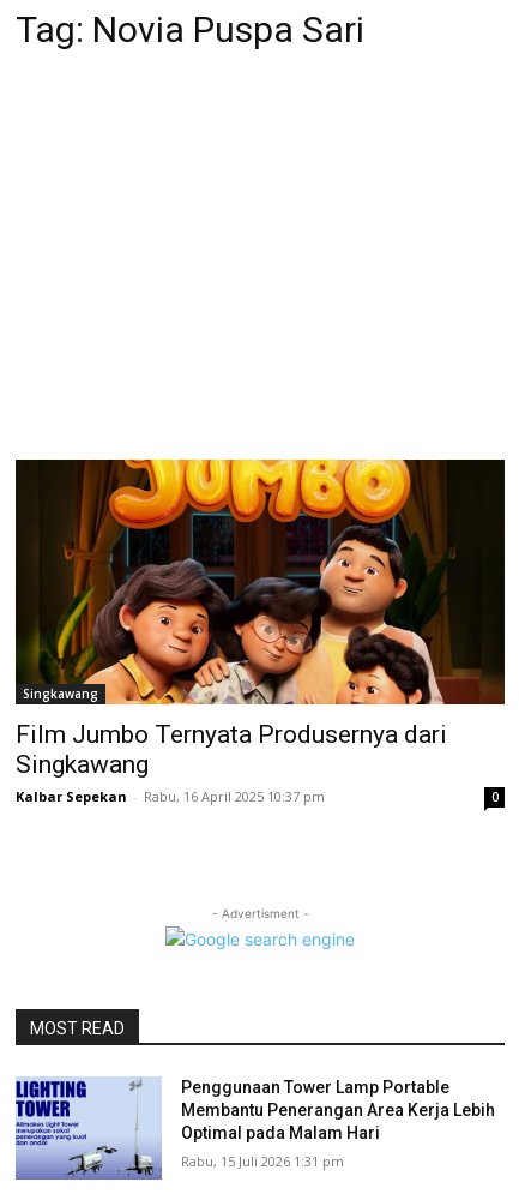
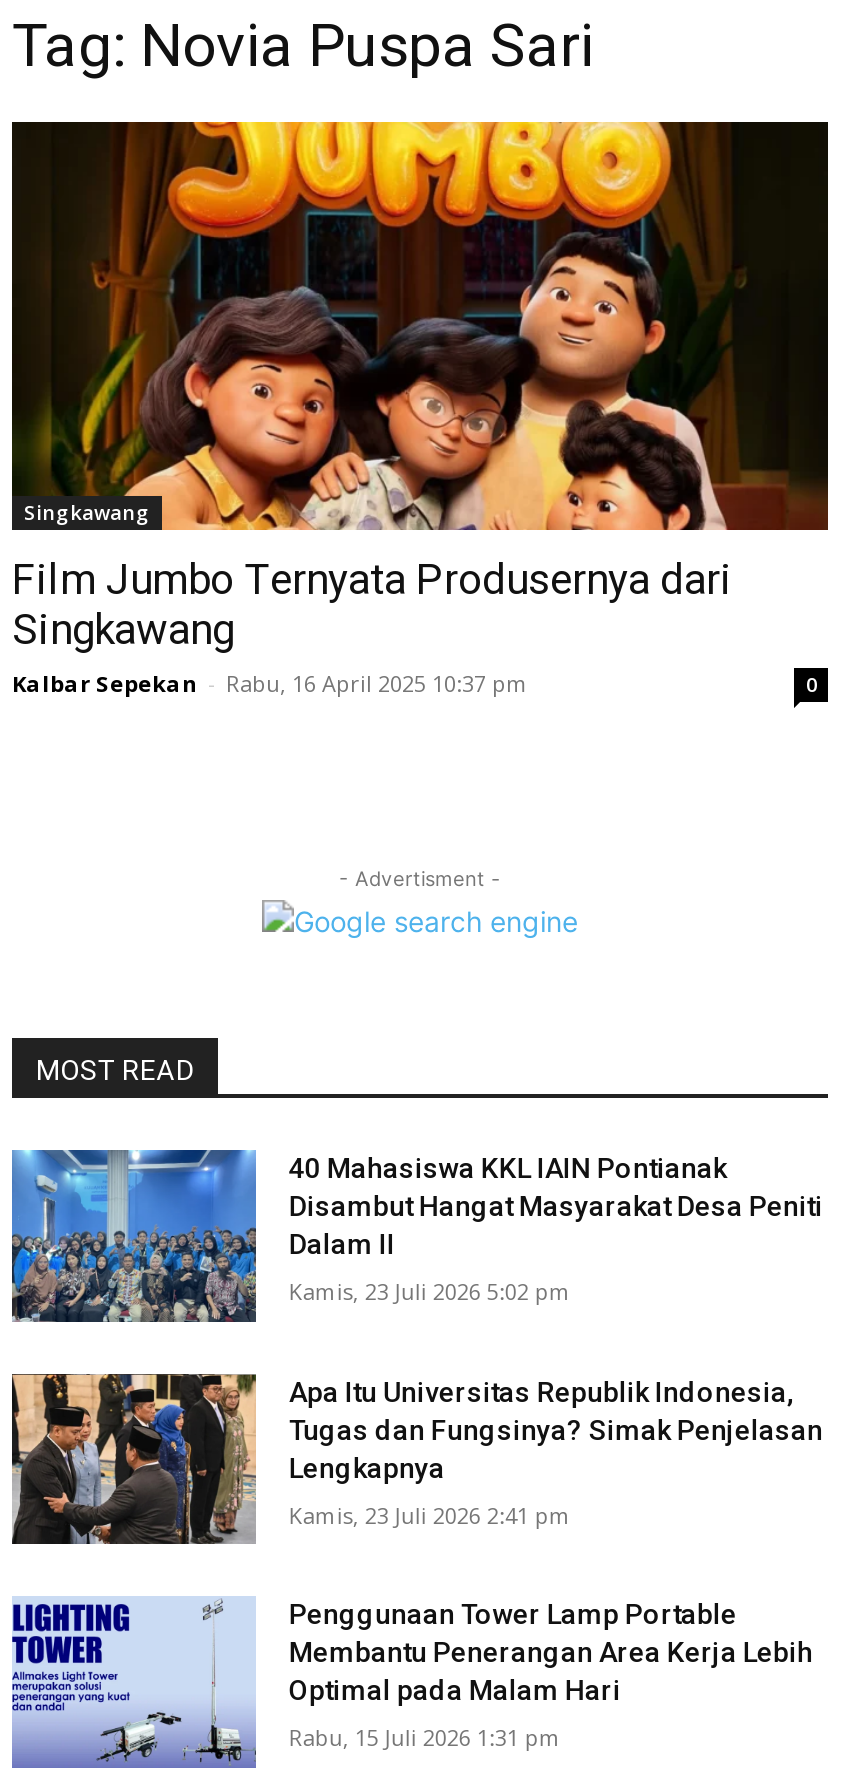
moved [16,457,505,1038] -> [12,118,828,1086]: [image] | Singkawang | Film Jumbo Ternyata Produsernya dari | Singkawang | Kalbar Sepekan - Rabu, 16 April 2025 10:37 pm | 0 | - Advertisment - | MOST READ
none -> [10,1148,823,1529] [image] | 40 Mahasiswa KKL IAIN Pontianak | Disambut Hangat Masyarakat Desa Peniti | Dalam II | Kamis, 23 Juli 2026 5:02 pm | Apa Itu Universitas Republik Indonesia, | Tugas dan Fungsinya? Simak Penjelasan | Lengkapnya | Kamis, 23 Juli 2026 2:41 pm
none -> [10,1370,258,1544] [image]

